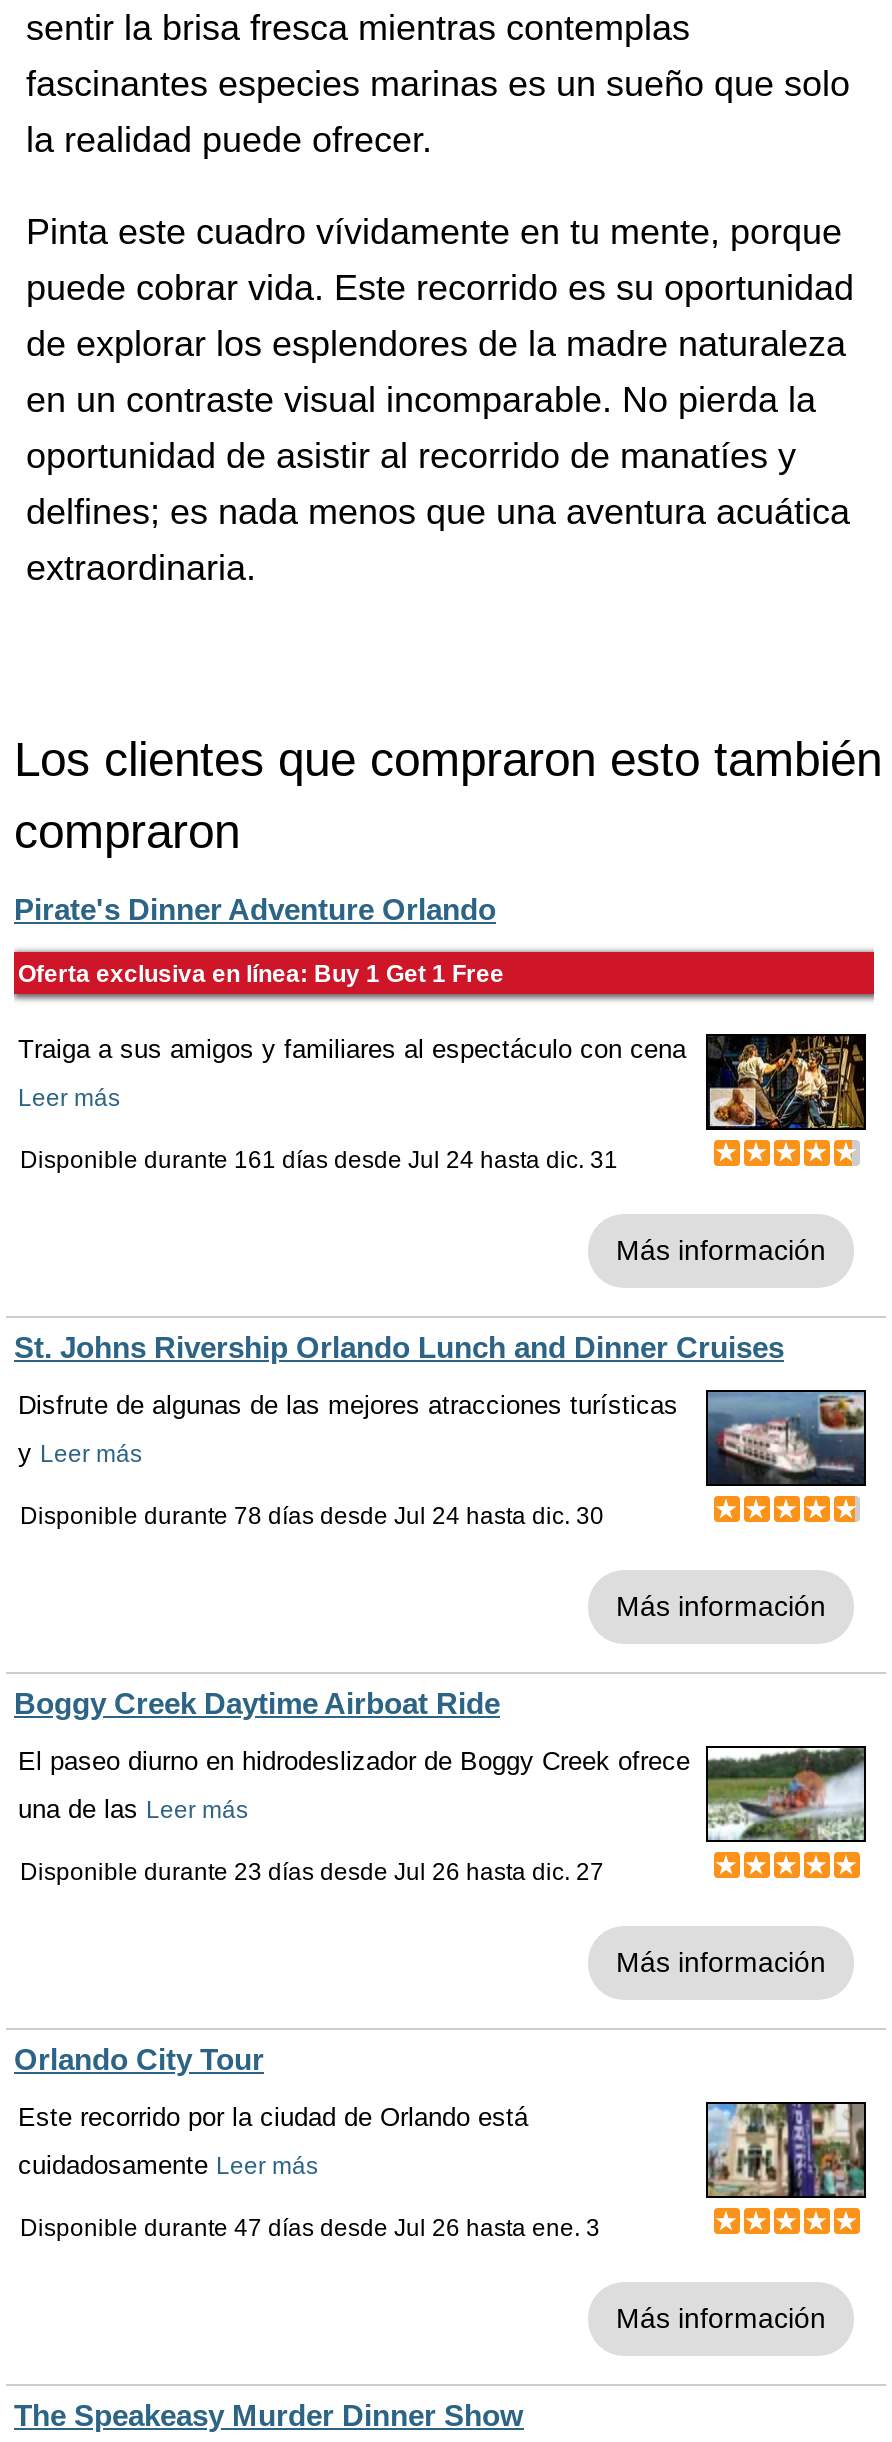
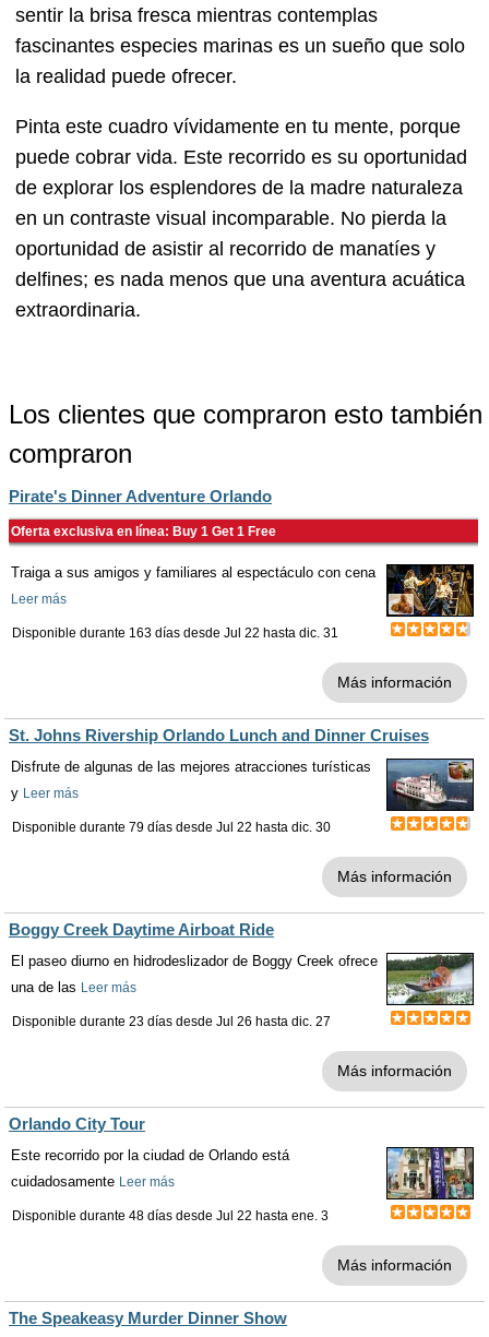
[20,1147,618,1175] Disponible durante 161 días desde Jul 24 hasta dic. 31 -> [12,626,338,641] Disponible durante 163 días desde Jul 22 hasta dic. 31
[20,1503,604,1531] Disponible durante 78 días desde Jul 24 hasta dic. 30 -> [12,820,331,835] Disponible durante 79 días desde Jul 22 hasta dic. 30
[20,2215,600,2243] Disponible durante 47 días desde Jul 26 hasta ene. 3 -> [12,1209,329,1224] Disponible durante 48 días desde Jul 22 hasta ene. 3

